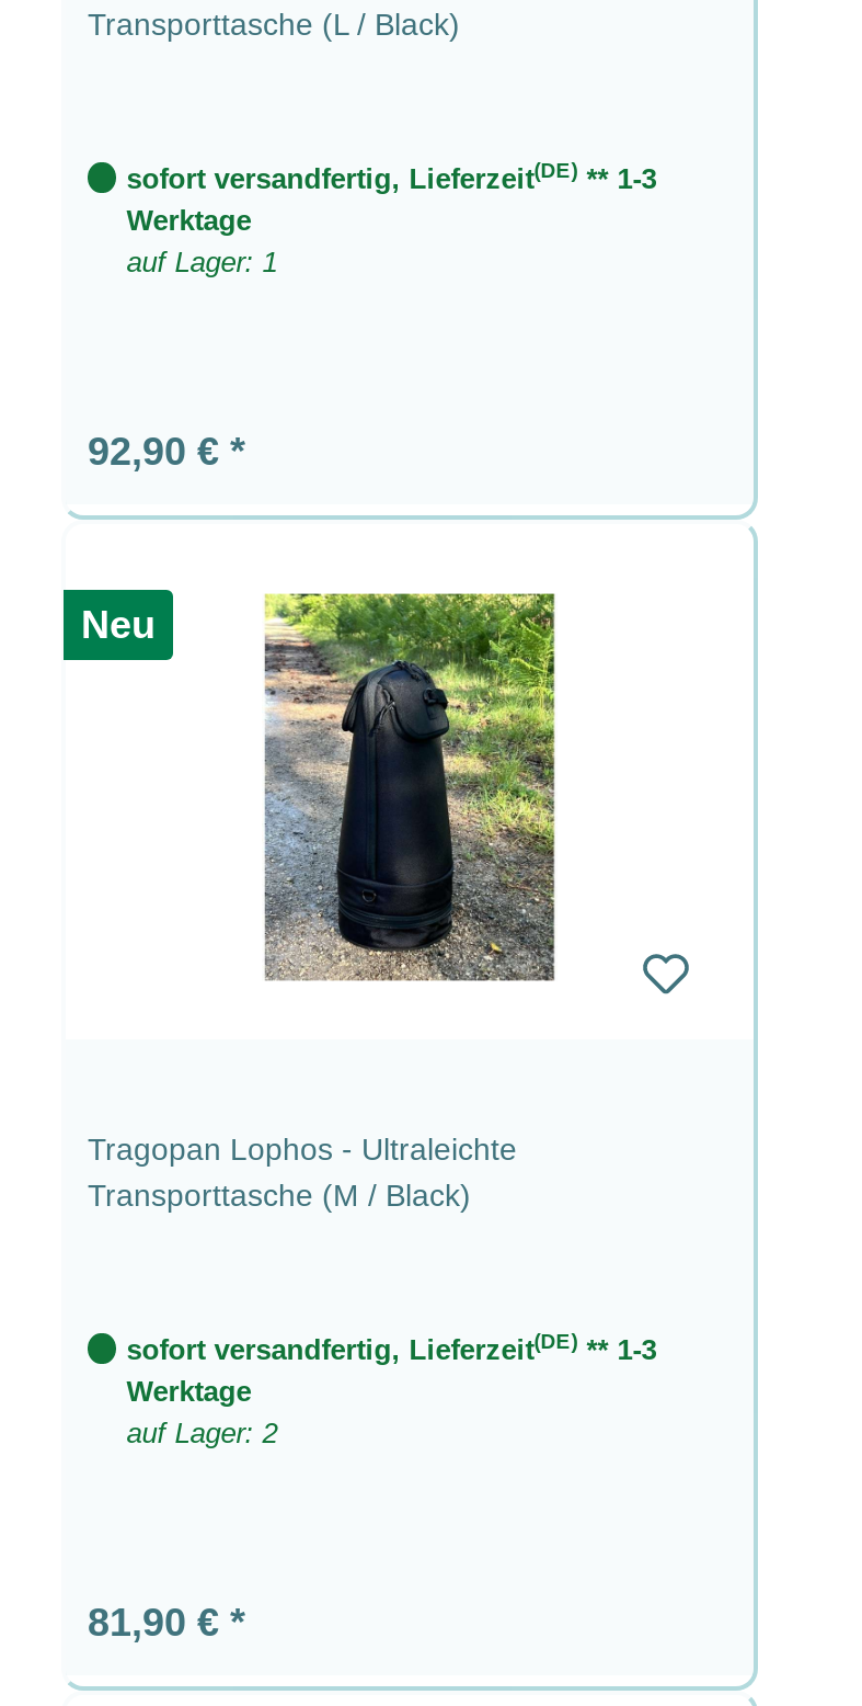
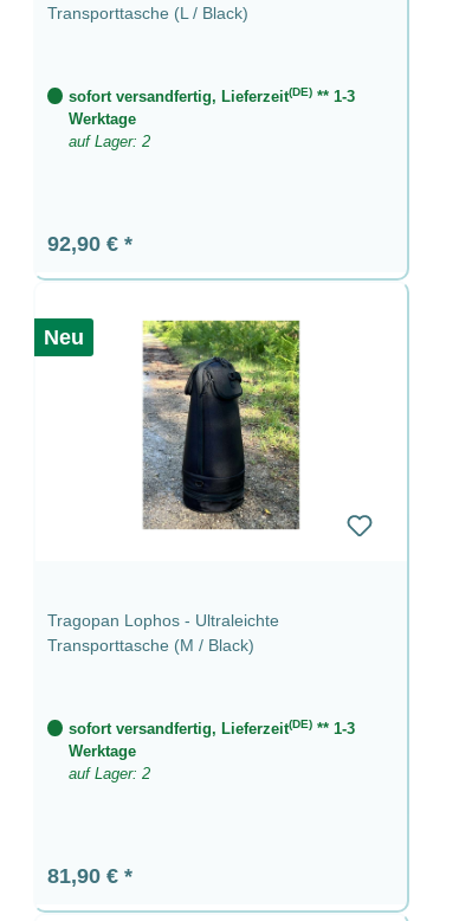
[127,246,278,279] auf Lager: 1 -> [68,133,150,151] auf Lager: 2

